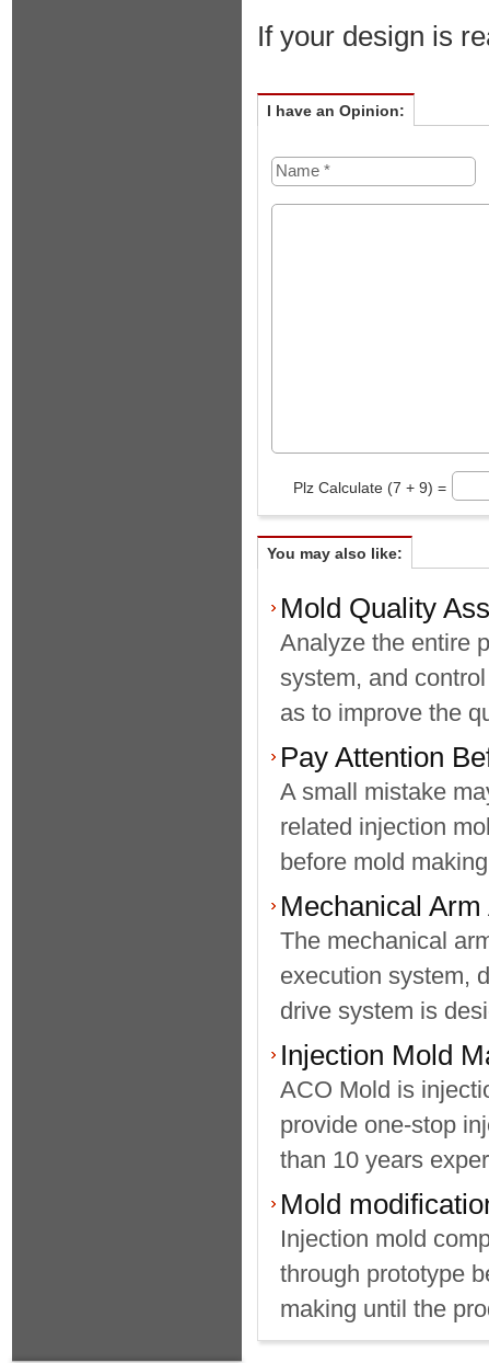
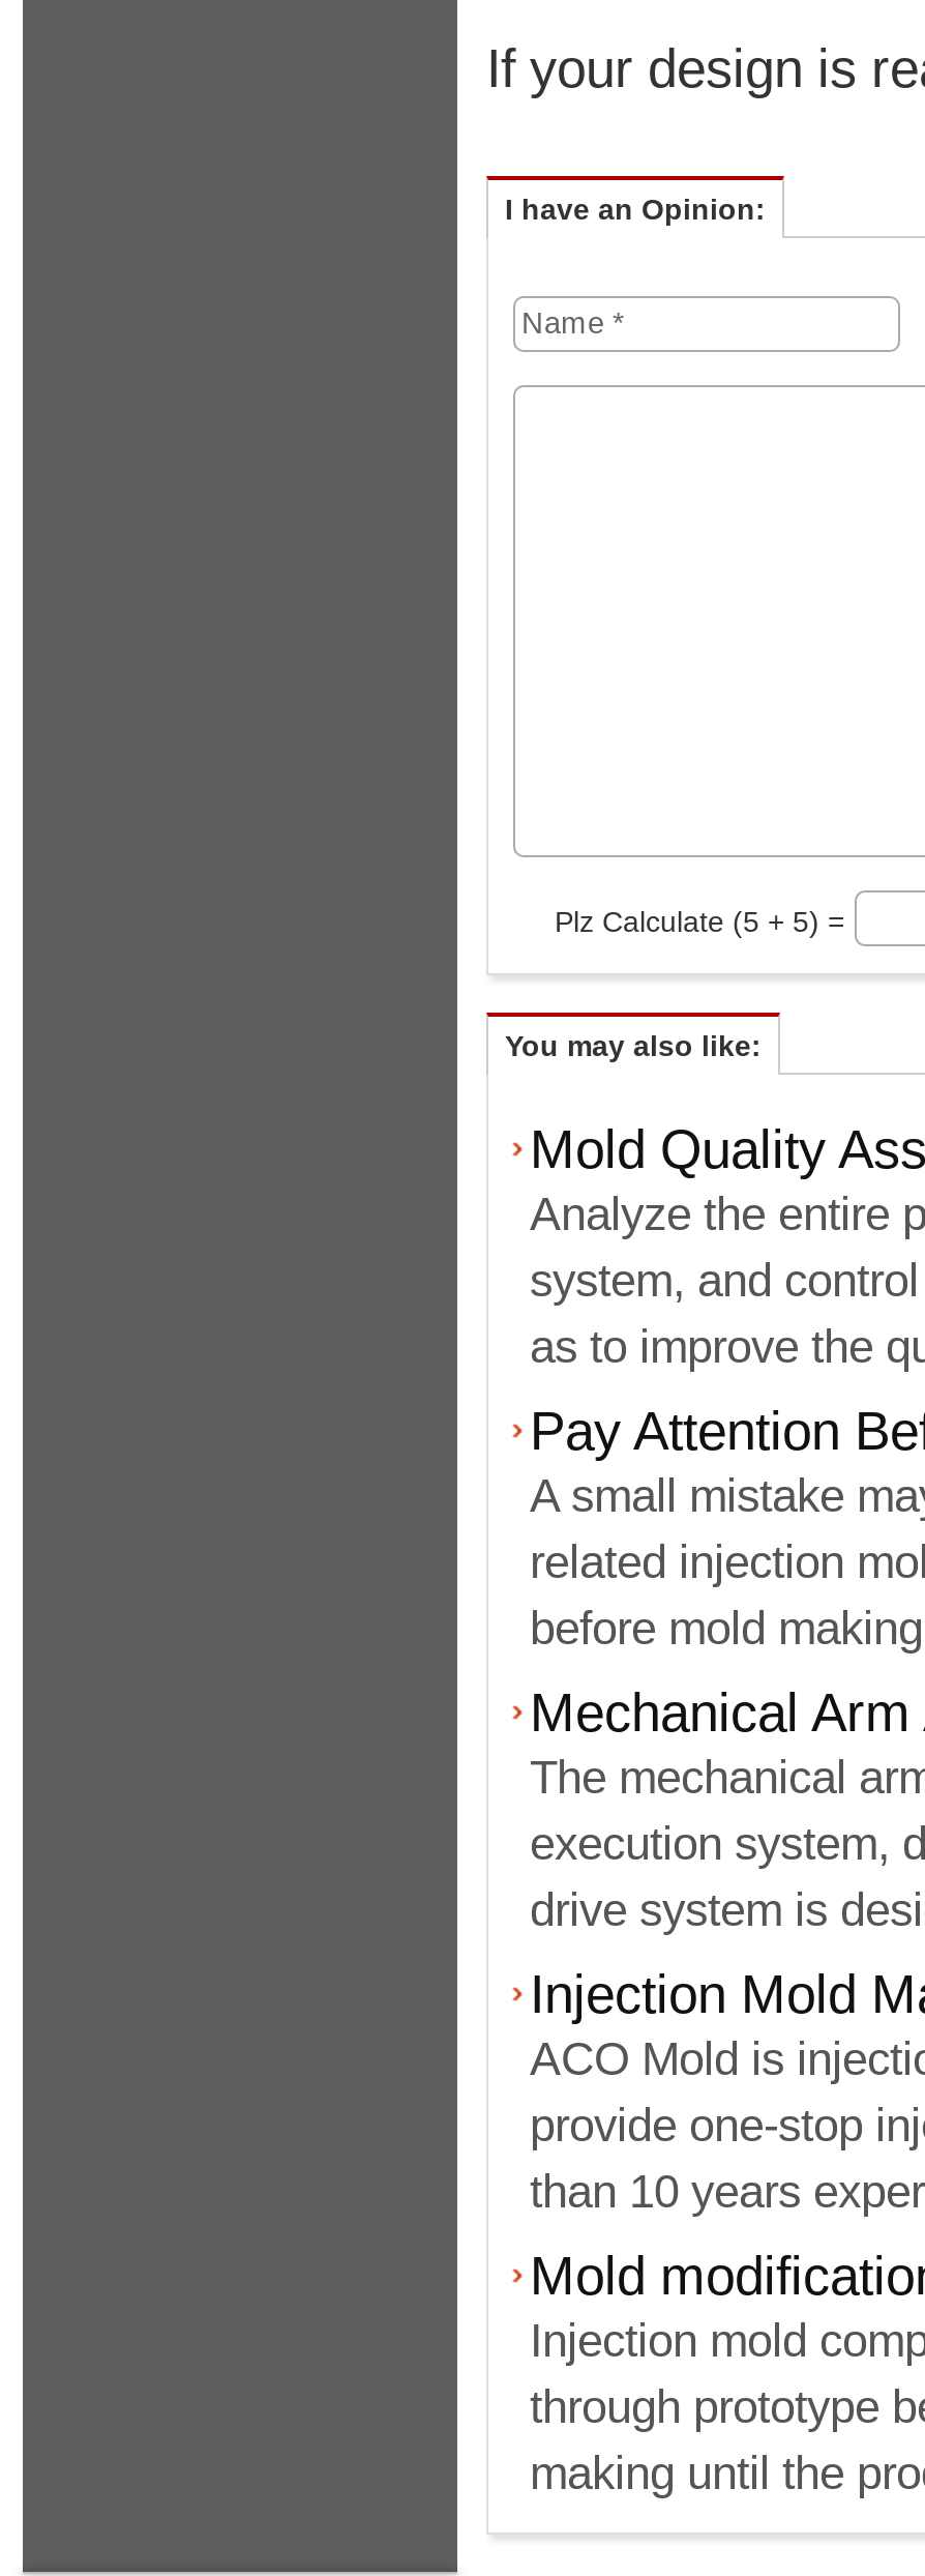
[293,479,446,496] Plz Calculate (7 + 9) = -> [555,905,844,938] Plz Calculate (5 + 5) =

